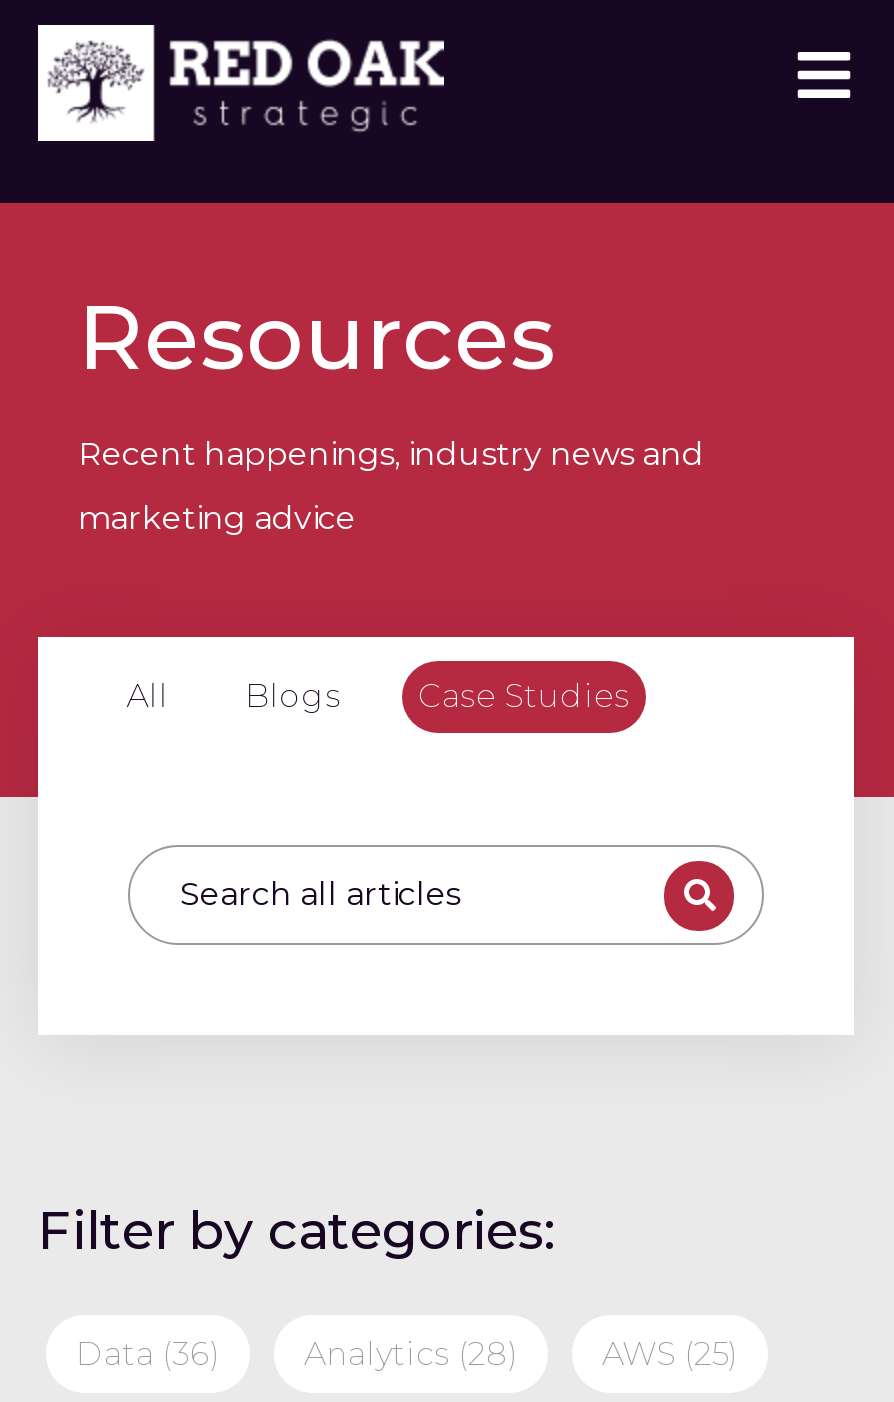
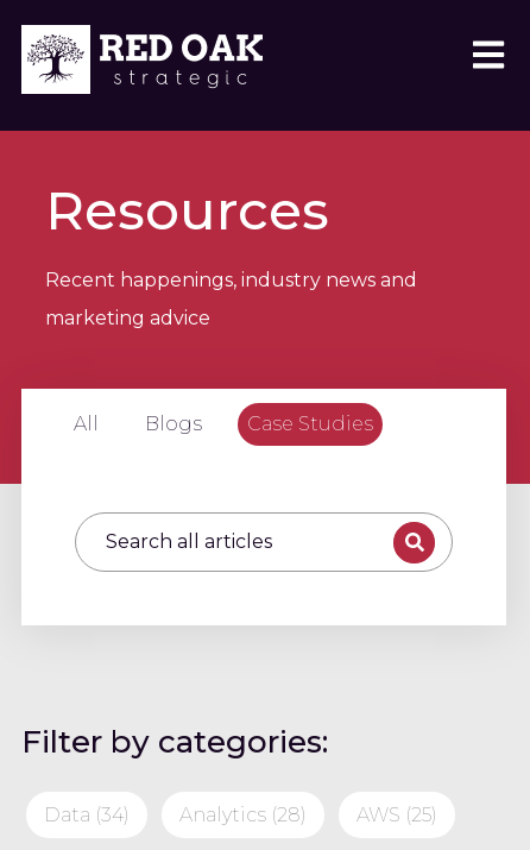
[76,1335,220,1373] Data (36) -> [44,803,130,826] Data (34)

